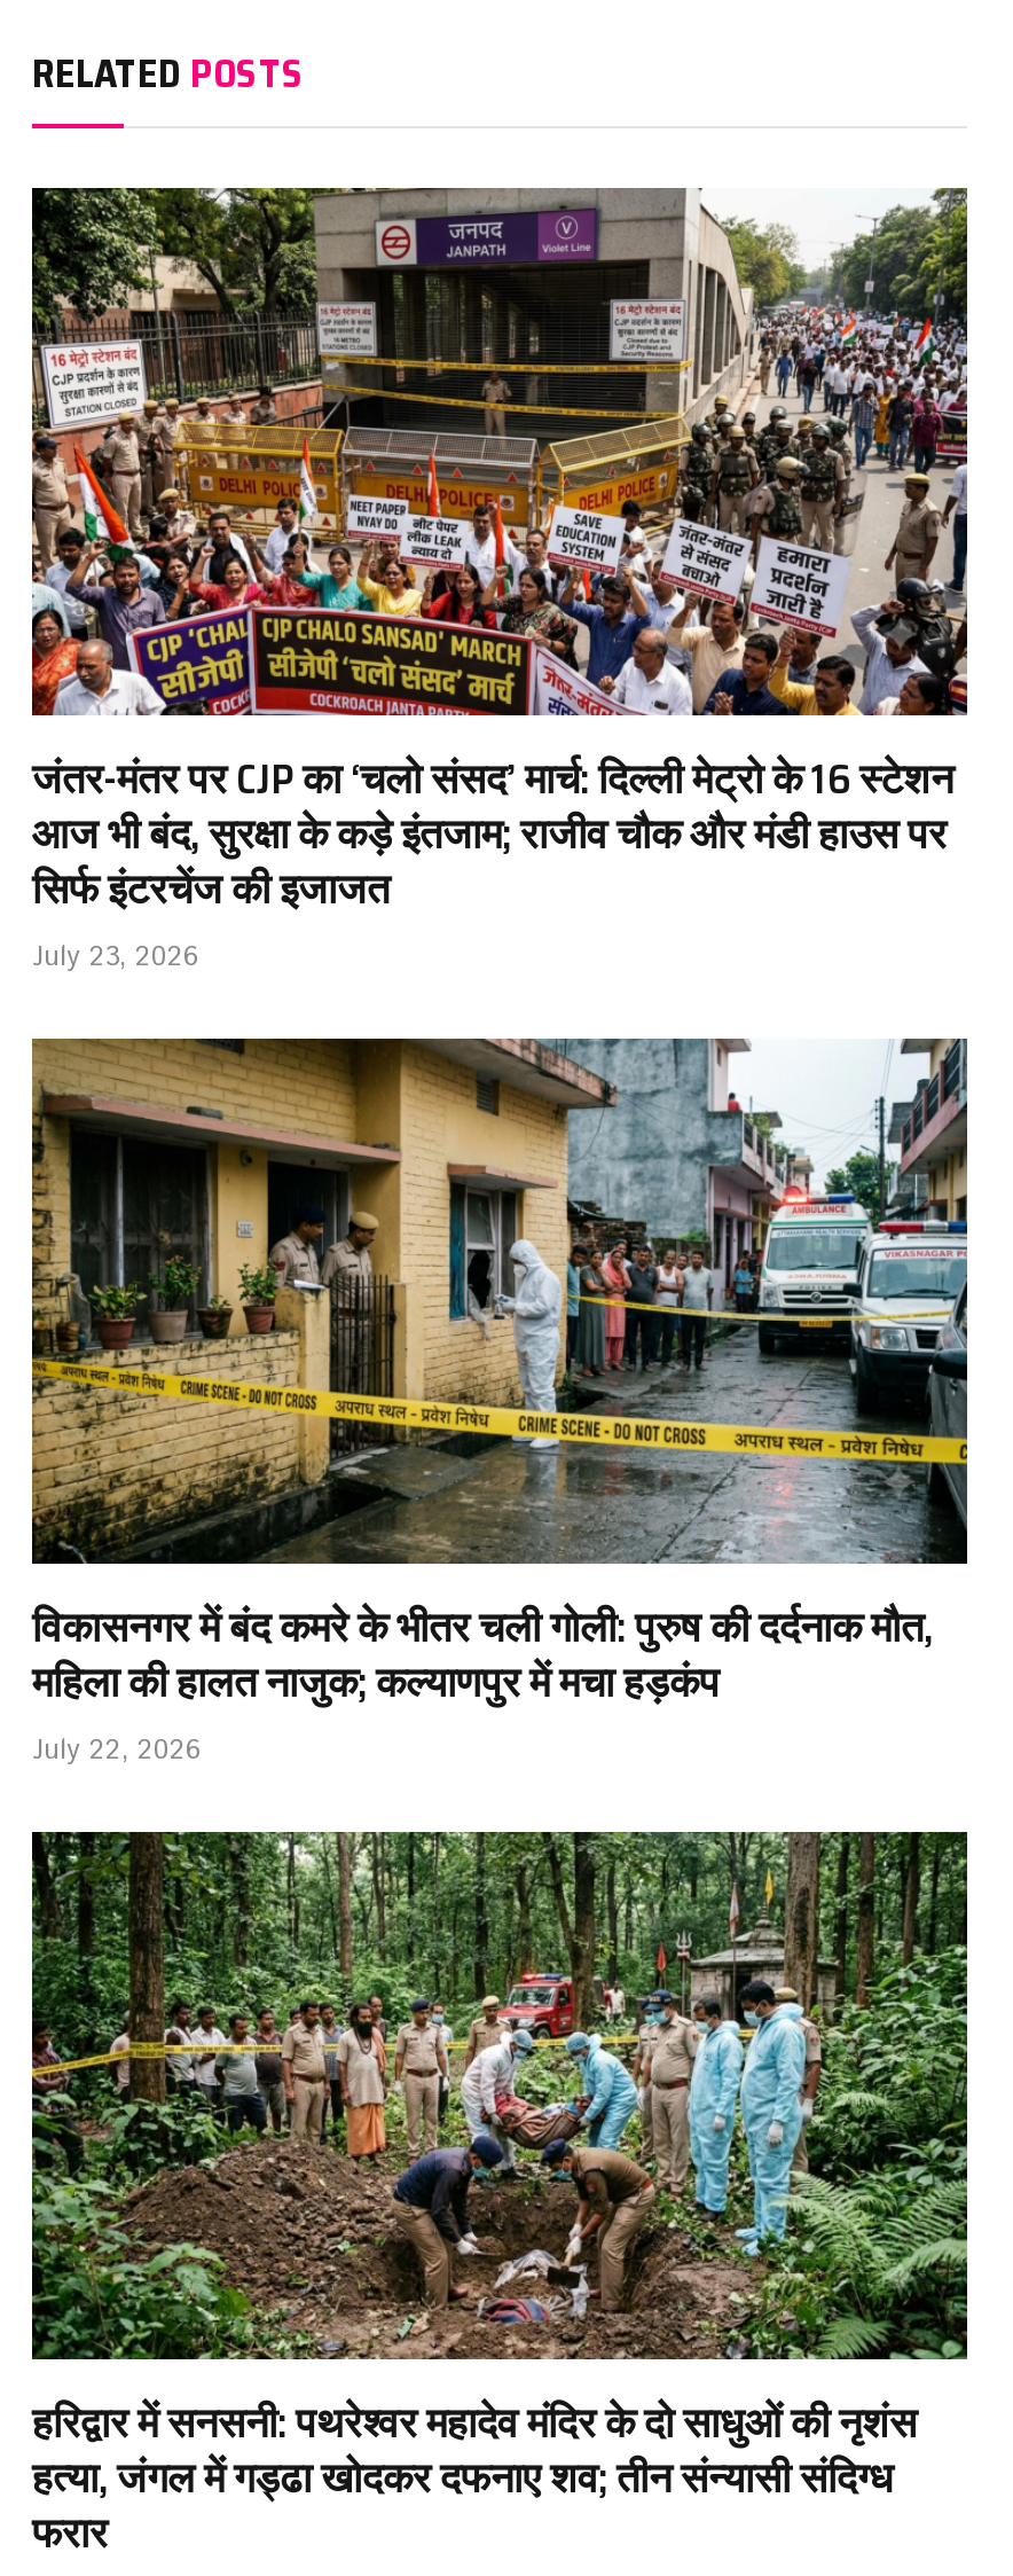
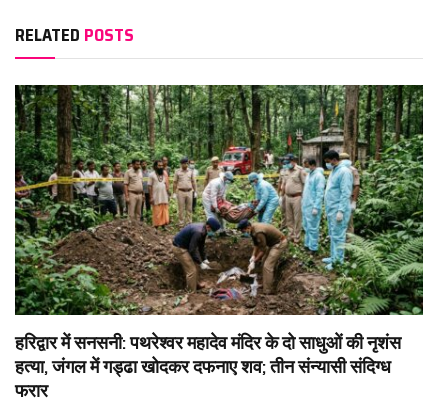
[30,186,969,976] [image] | जंतर-मंतर पर CJP का ‘चलो संसद’ मार्च: दिल्ली मेट्रो के 16 स्टेशन | आज भी बंद, सुरक्षा के कड़े इंतजाम; राजीव चौक और मंडी हाउस पर | सिर्फ इंटरचेंज की इजाजत | July 23, 2026 -> none
[30,1036,969,1771] [image] | विकासनगर में बंद कमरे के भीतर चली गोली: पुरुष की दर्दनाक मौत, | महिला की हालत नाजुक; कल्याणपुर में मचा हड़कंप | July 22, 2026 -> none

